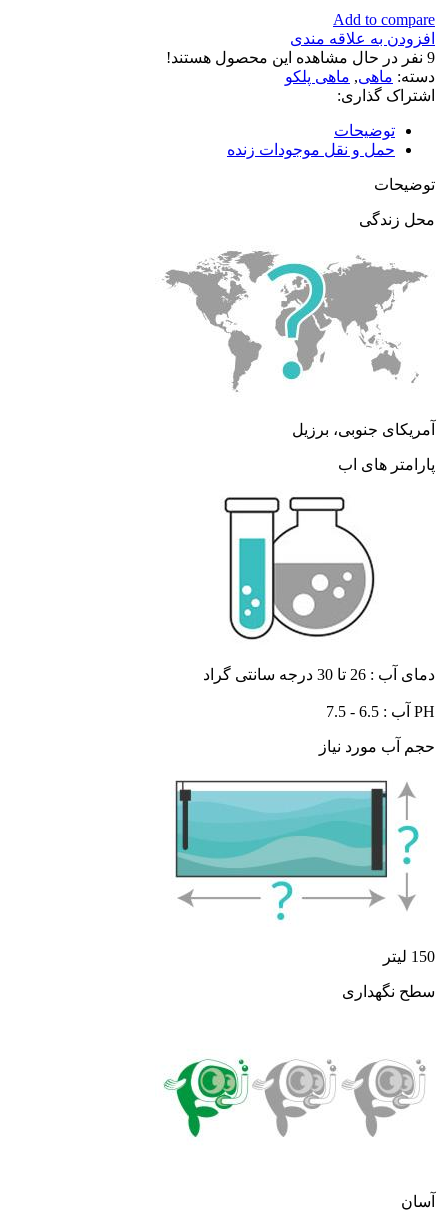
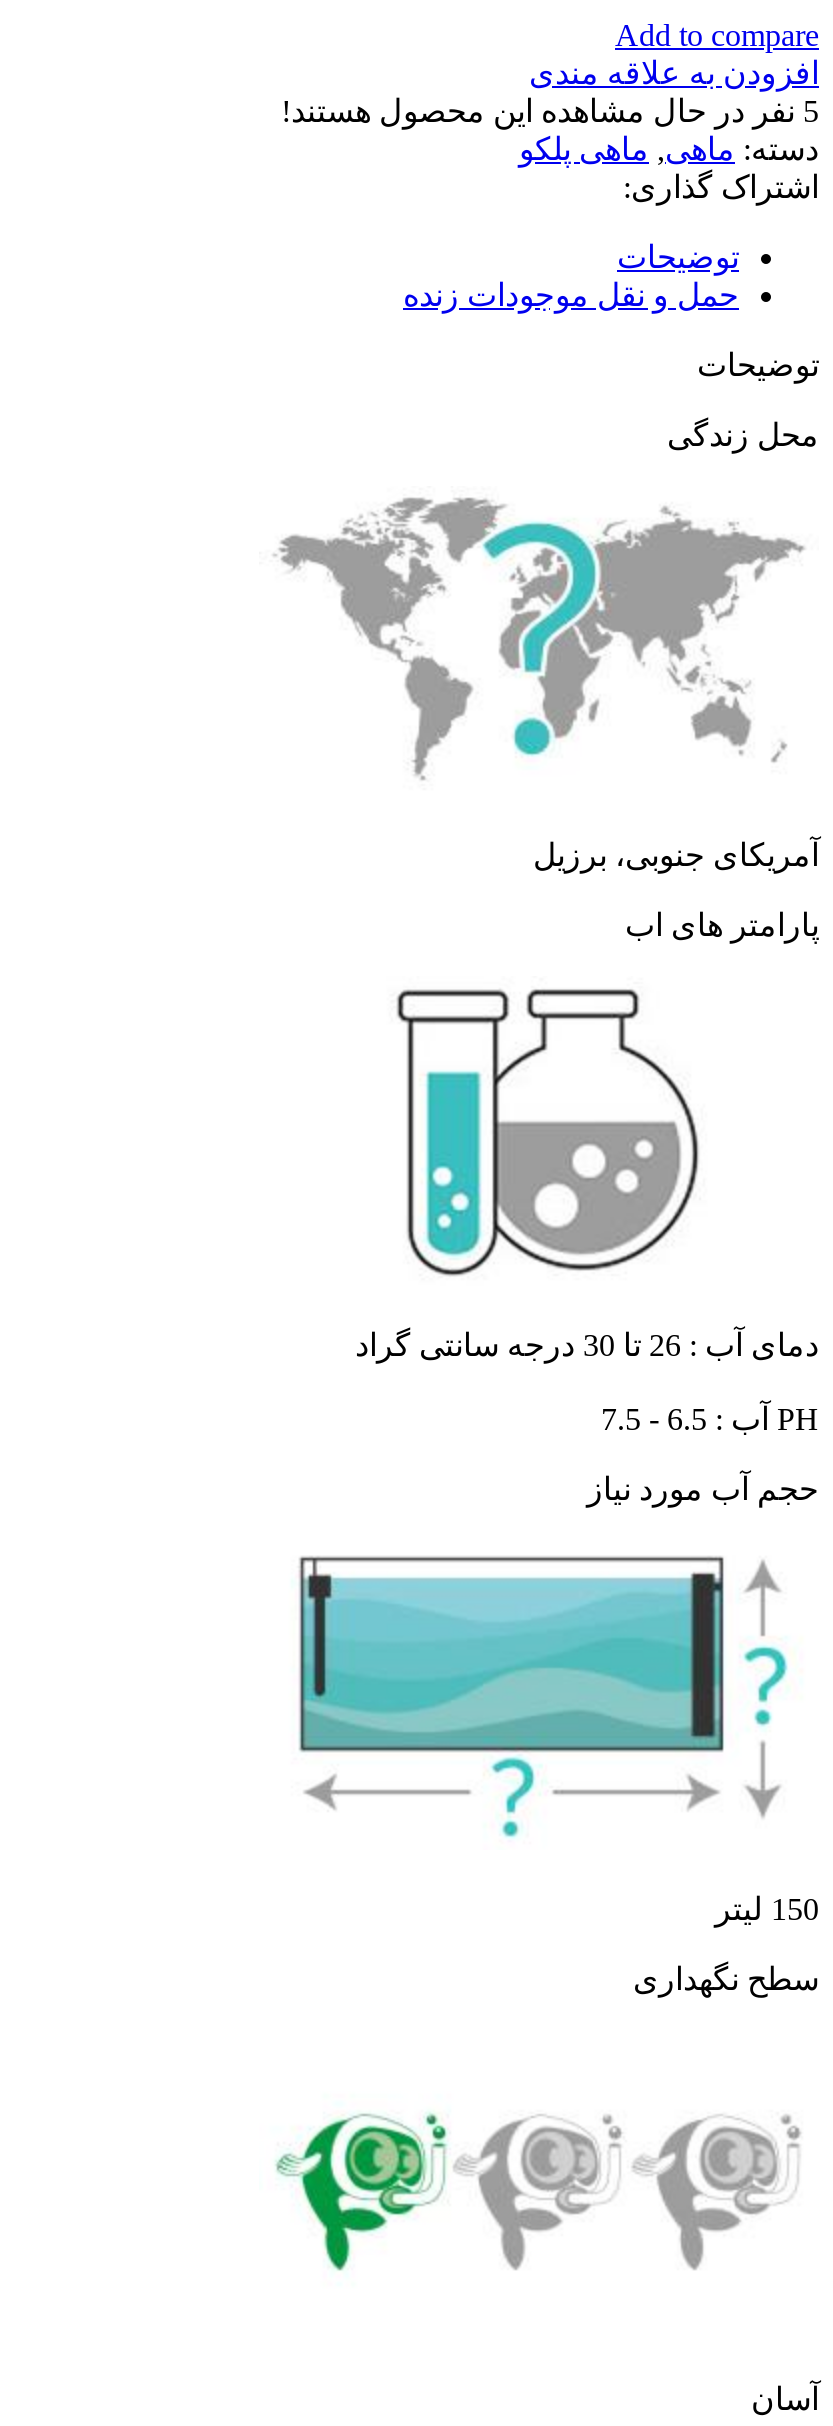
[166,49,435,66] 9 نفر در حال مشاهده این محصول هستند! -> [281,94,819,128] 5 نفر در حال مشاهده این محصول هستند!

